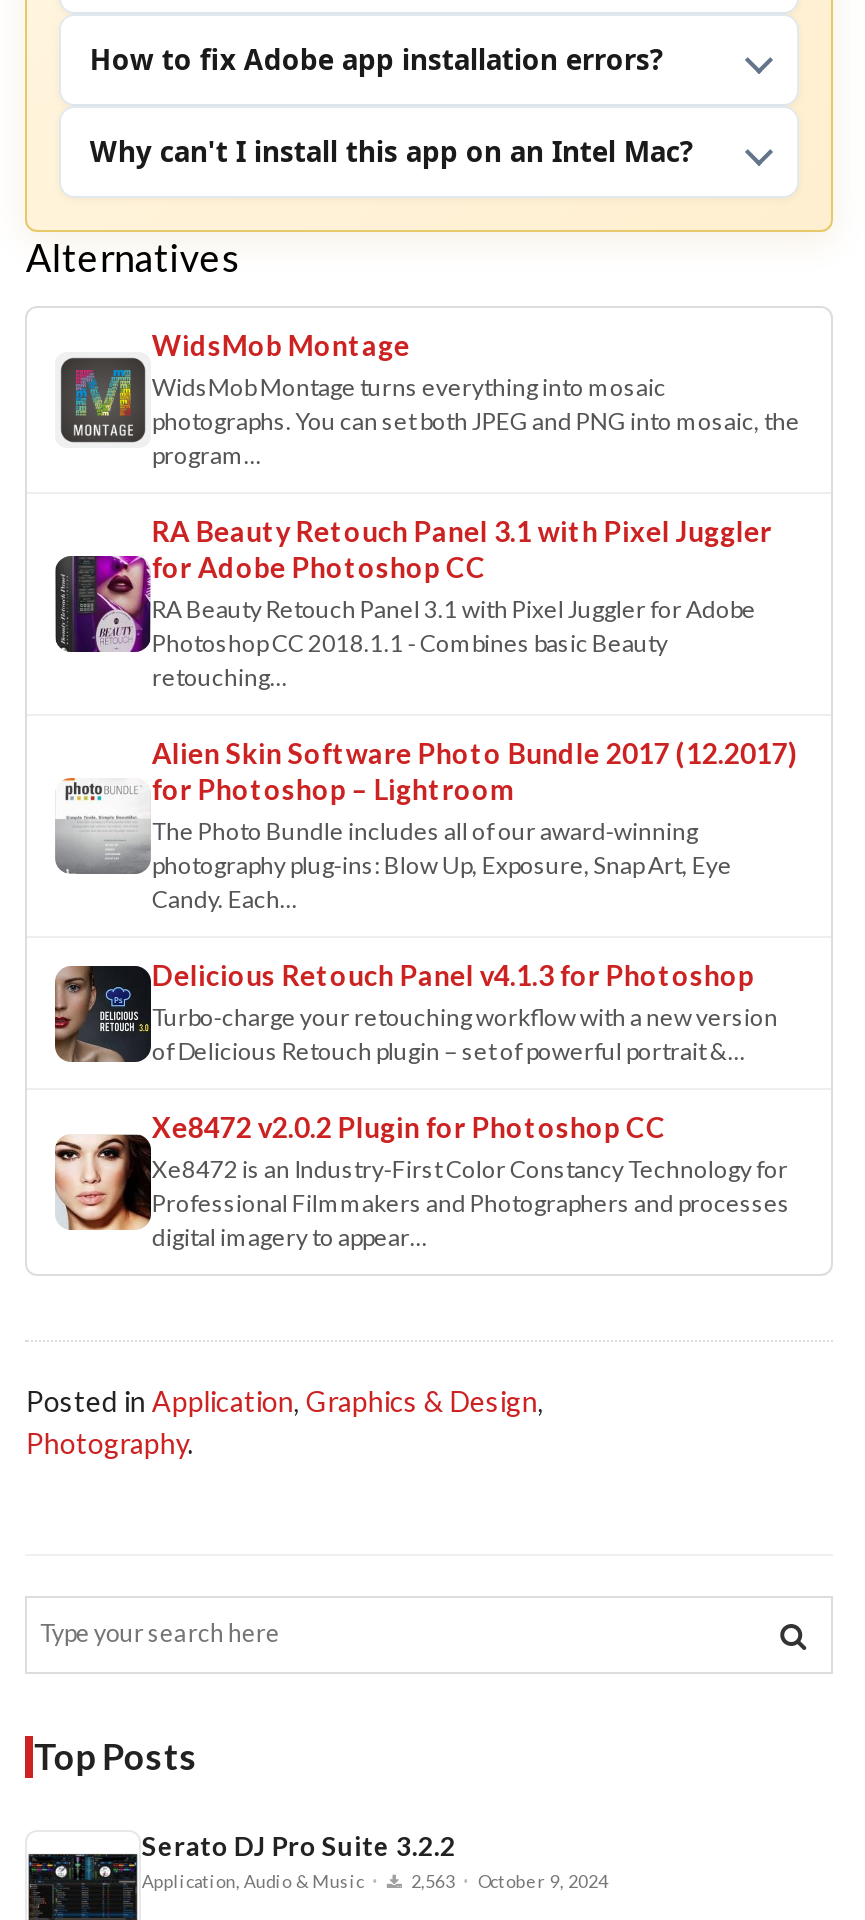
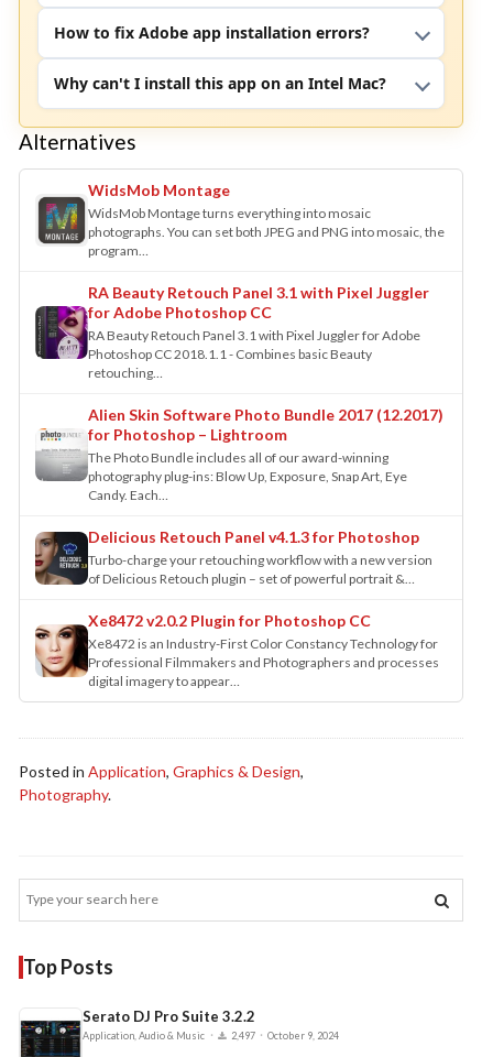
[142,1867,608,1893] Application, Audio & Music · 2,563 · October 9, 2024 -> [83,1028,339,1042] Application, Audio & Music · 2,497 · October 9, 2024

